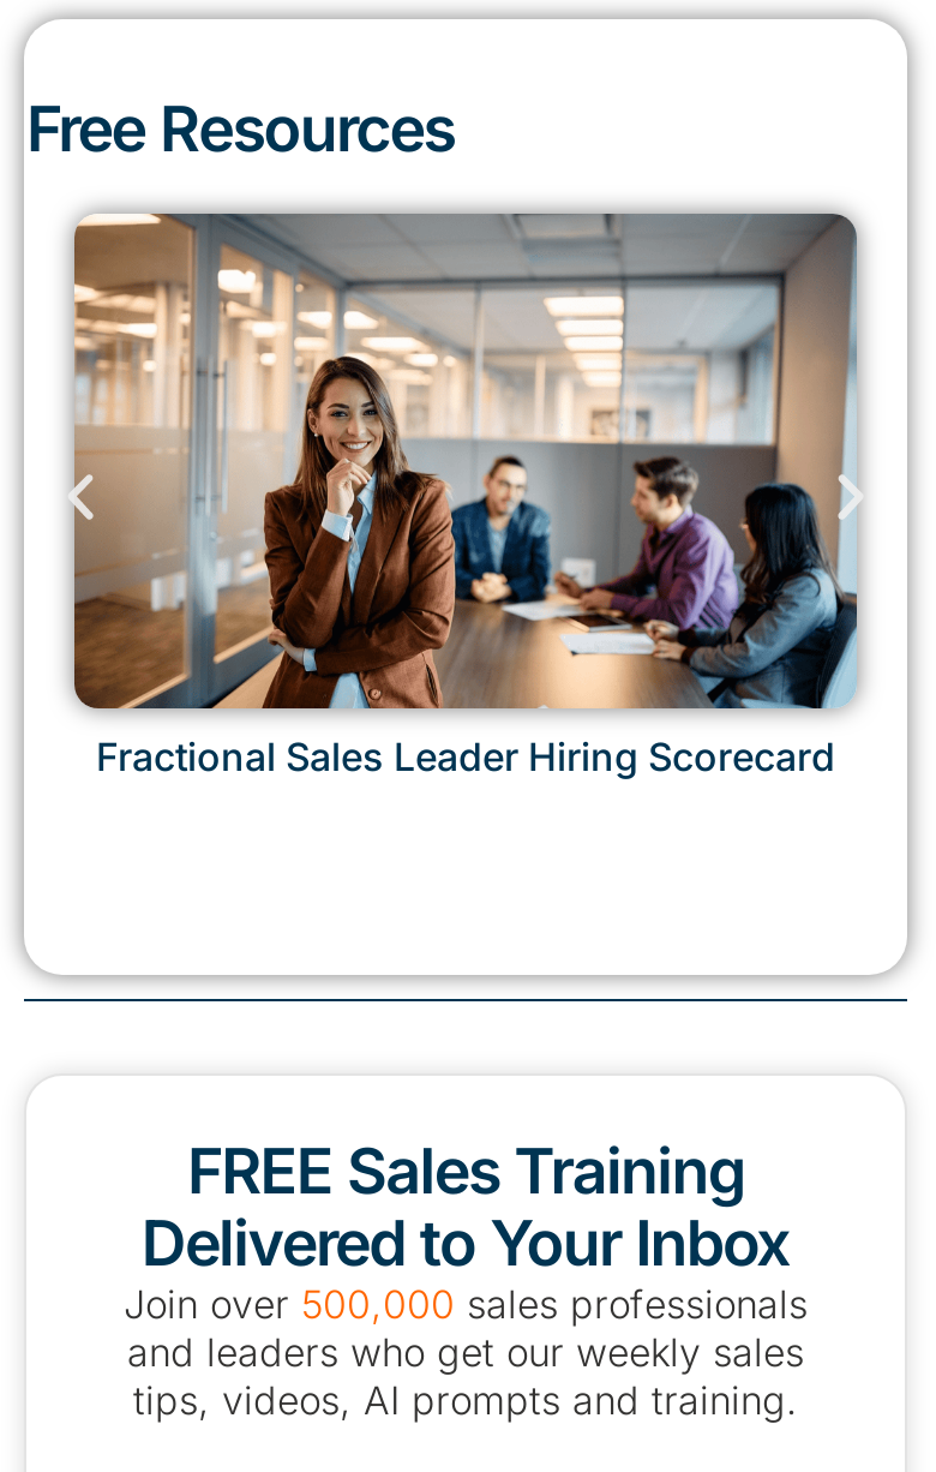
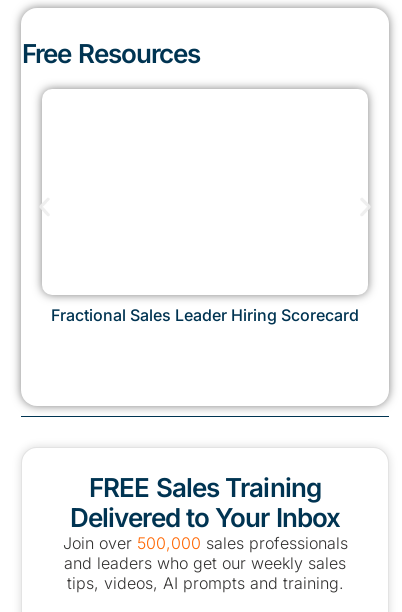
[72,211,859,711] [image] -> none

